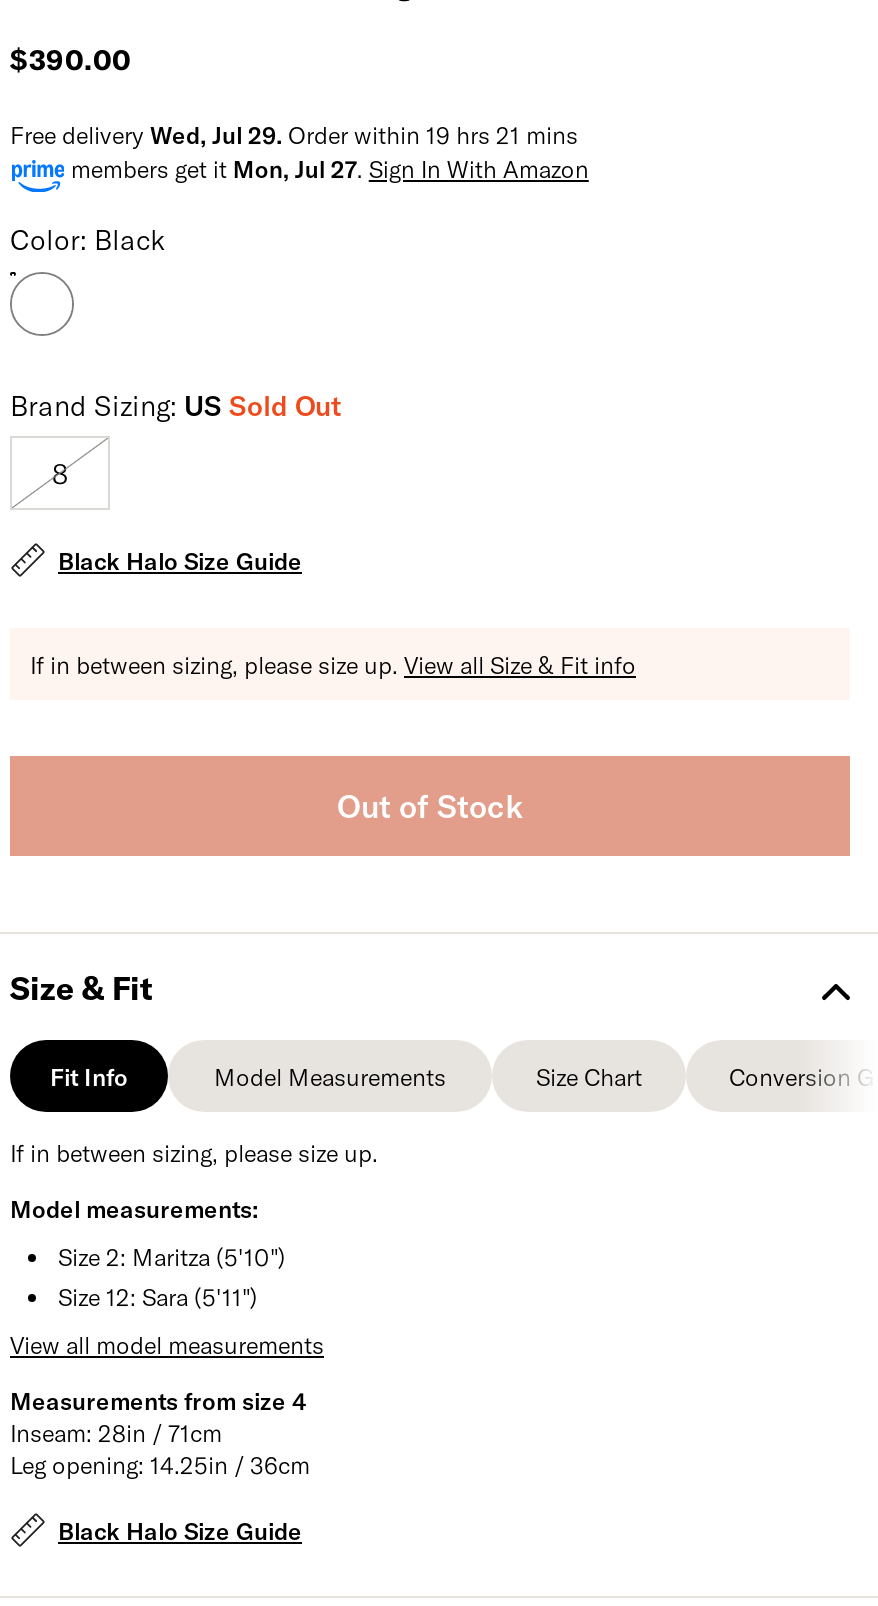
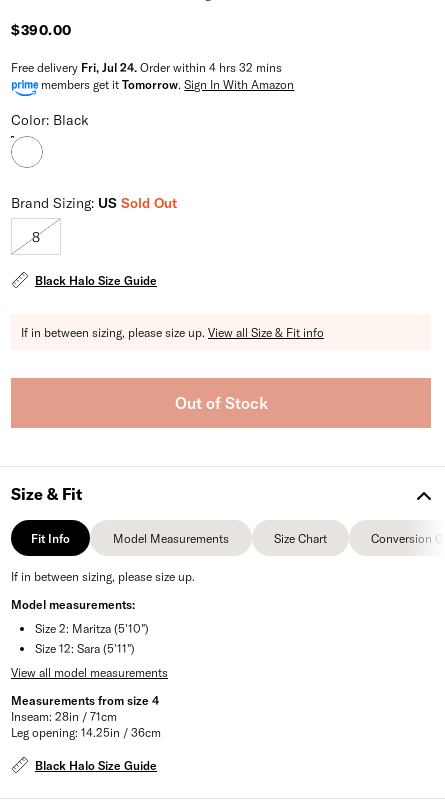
[10,119,589,181] Free delivery Wed, Jul 29. Order within 19 hrs 21 mins | members get it Mon, Jul 27. Sign In With Amazon -> [11,60,294,91] Free delivery Fri, Jul 24. Order within 4 hrs 32 mins | members get it Tomorrow. Sign In With Amazon

